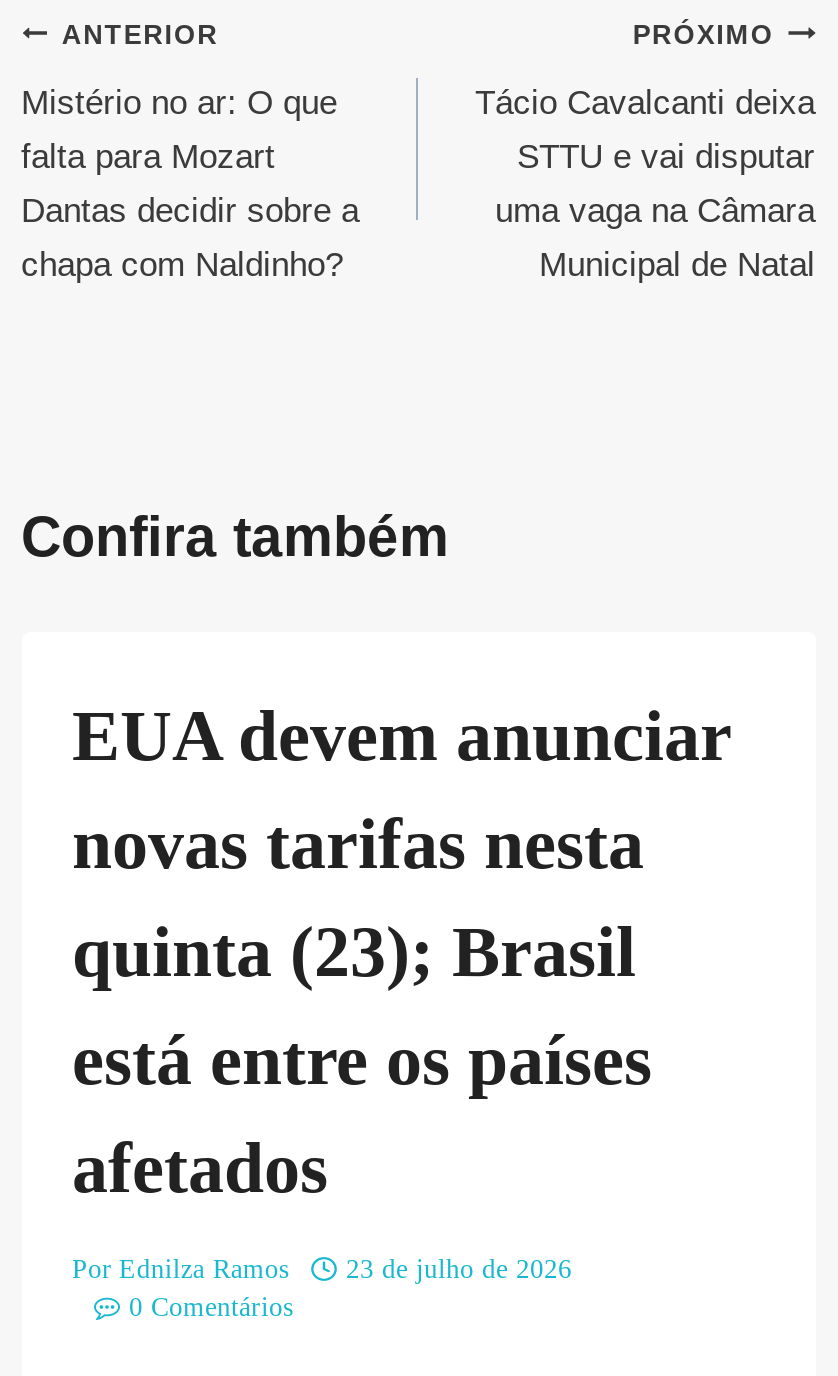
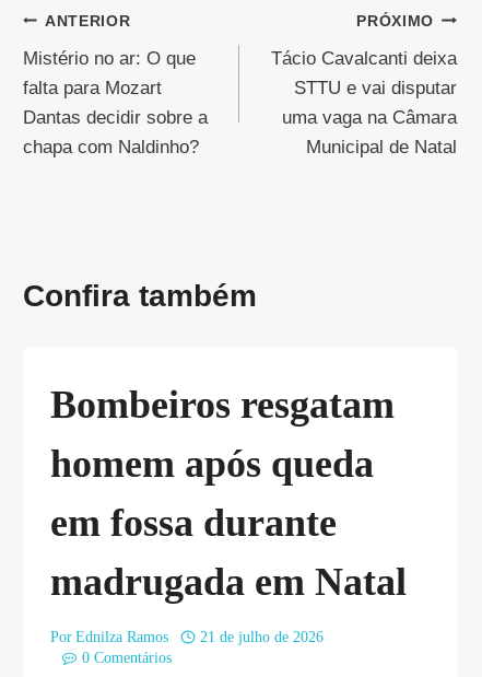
[72,696,730,1208] EUA devem anunciar | novas tarifas nesta | quinta (23); Brasil | está entre os países | afetados -> [50,383,407,604] Bombeiros resgatam | homem após queda | em fossa durante | madrugada em Natal
[72,1254,572,1284] Por Ednilza Ramos 23 de julho de 2026 -> [50,629,323,645] Por Ednilza Ramos 21 de julho de 2026

